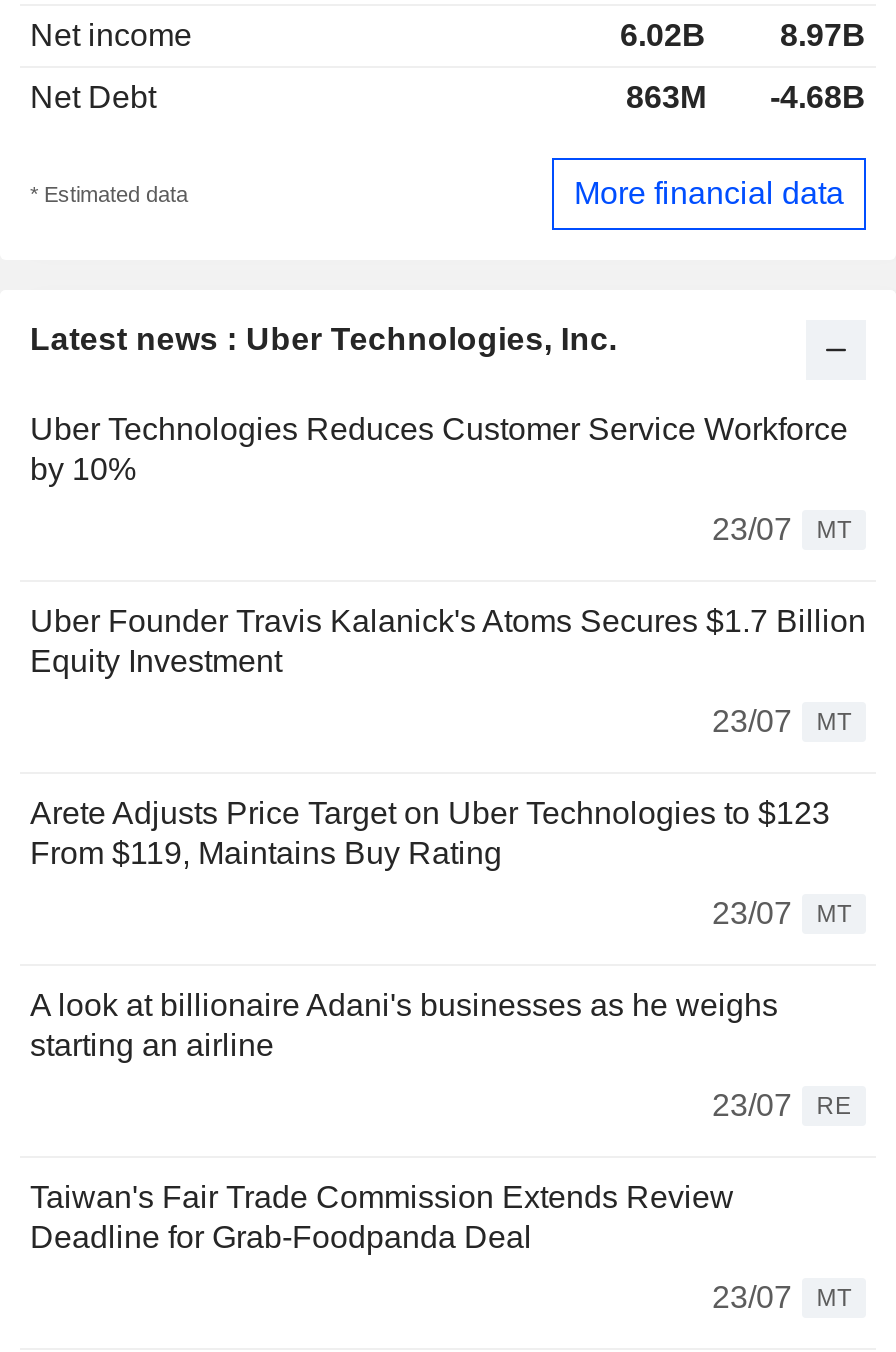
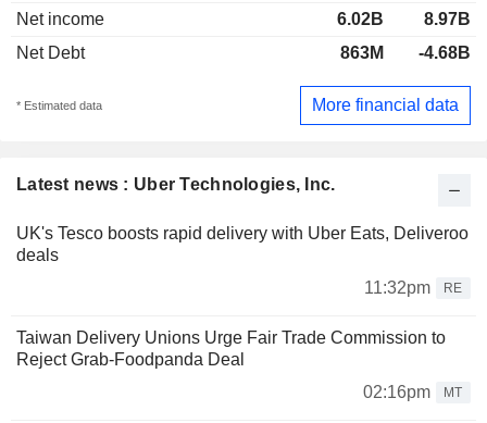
[30,411,866,1121] Uber Technologies Reduces Customer Service Workforce | by 10% | 23/07 | MT | Uber Founder Travis Kalanick's Atoms Secures $1.7 Billion | Equity Investment | 23/07 | MT | Arete Adjusts Price Target on Uber Technologies to $123 | From $119, Maintains Buy Rating | 23/07 | MT | A look at billionaire Adani's businesses as he weighs | starting an airline | 23/07 -> [16,224,469,296] UK's Tesco boosts rapid delivery with Uber Eats, Deliveroo | deals | 11:32pm
[30,1179,734,1253] Taiwan's Fair Trade Commission Extends Review | Deadline for Grab-Foodpanda Deal -> [16,328,446,368] Taiwan Delivery Unions Urge Fair Trade Commission to | Reject Grab-Foodpanda Deal
[712,1279,851,1313] 23/07 MT -> [363,382,463,401] 02:16pm MT

